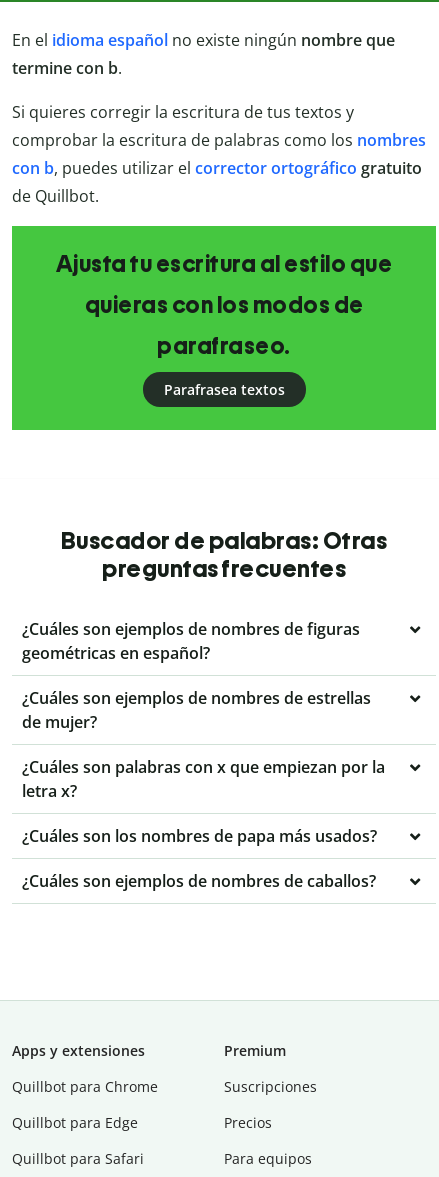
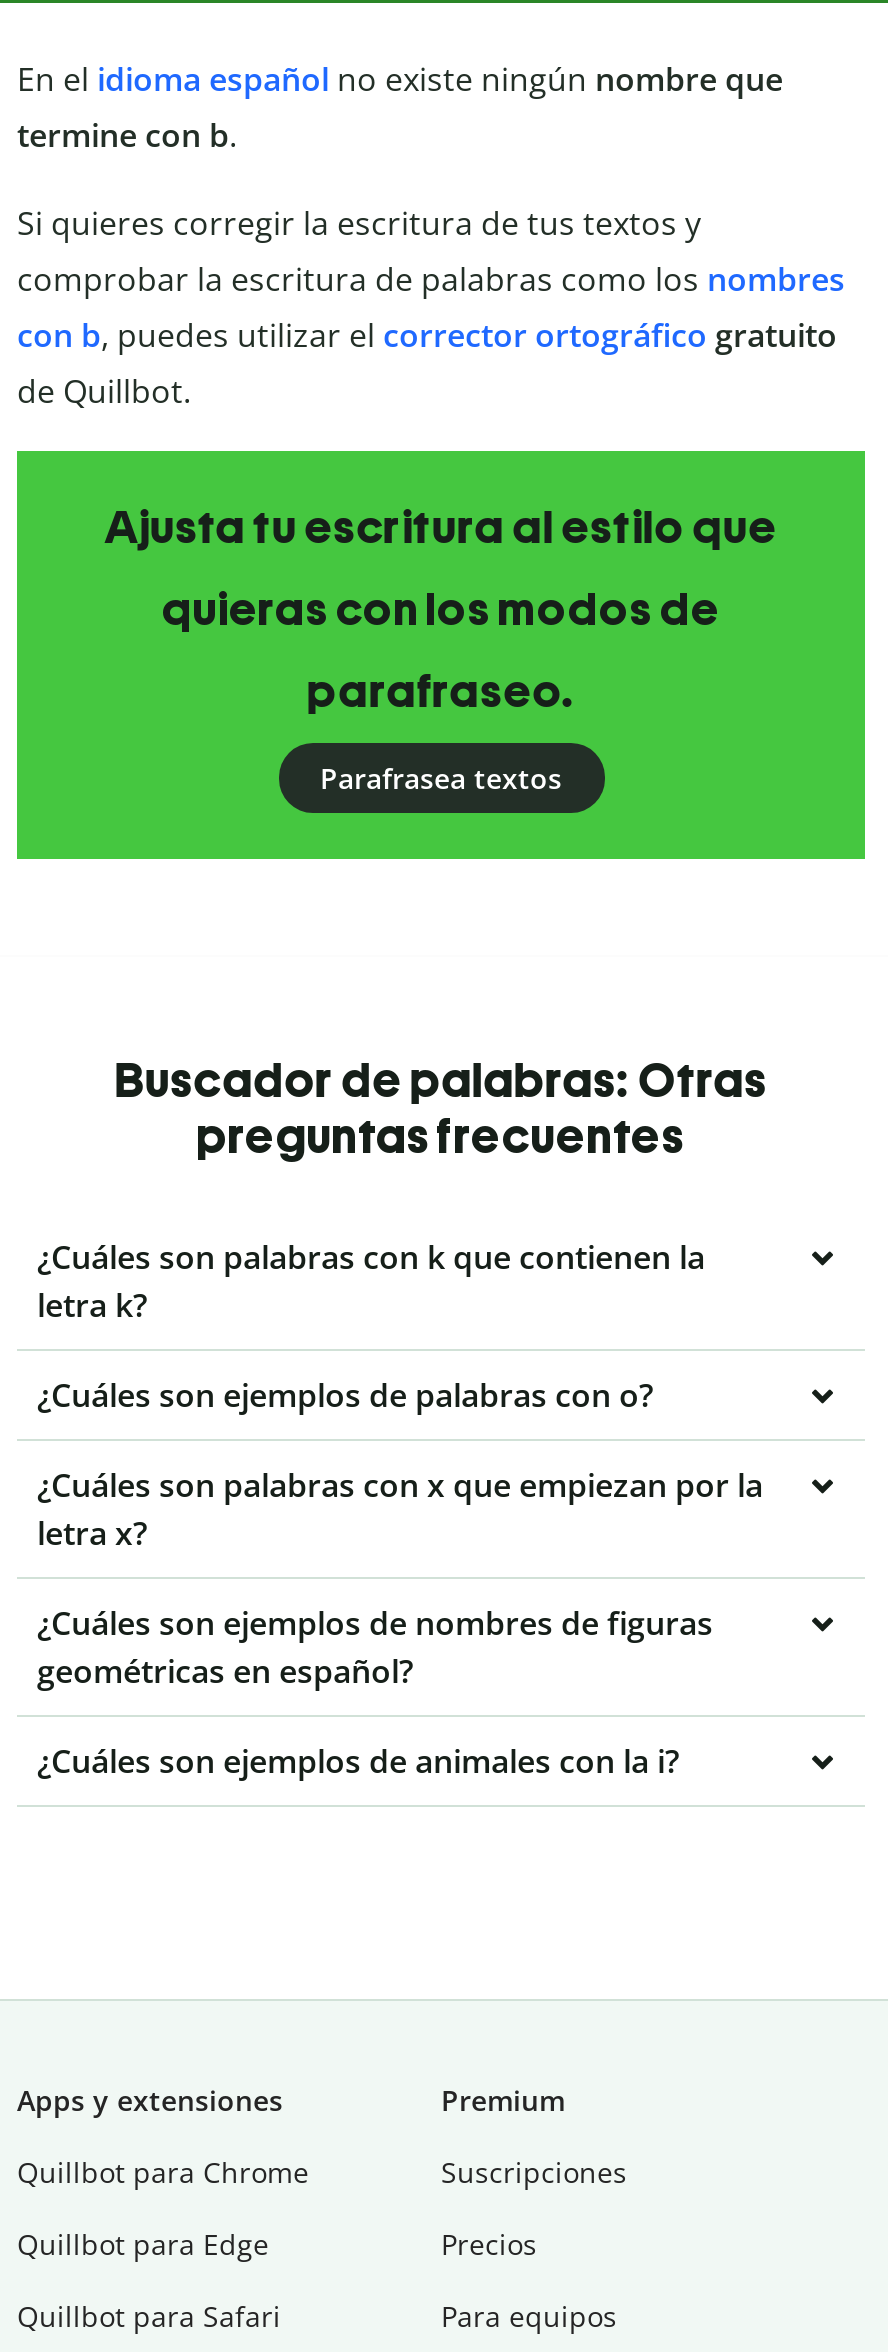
none -> [37,1236,705,1418] ¿Cuáles son palabras con k que contienen la | letra k? | ¿Cuáles son ejemplos de palabras con o?
moved [22,618,360,664] -> [37,1602,713,1694]: ¿Cuáles son ejemplos de nombres de figuras | geométricas en español?
[22,687,377,892] ¿Cuáles son ejemplos de nombres de estrellas | de mujer? | ¿Cuáles son los nombres de papa más usados? | ¿Cuáles son ejemplos de nombres de caballos? -> [37,1740,679,1784] ¿Cuáles son ejemplos de animales con la i?
moved [22,756,385,802] -> [37,1464,763,1556]: ¿Cuáles son palabras con x que empiezan por la | letra x?

